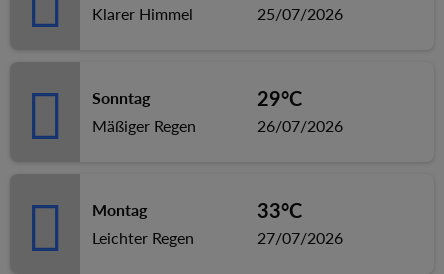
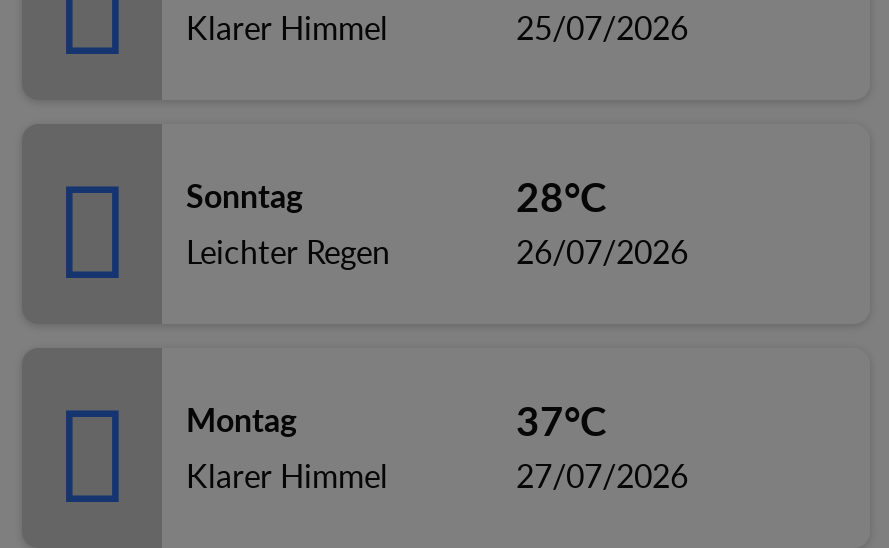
[257,86,302,110] 29°C -> [516,172,606,220] 28°C
[92,116,196,135] Mäßiger Regen -> none
[257,198,302,222] 33°C -> [516,396,606,444] 37°C
moved [92,228,194,247] -> [186,232,390,270]: Leichter Regen
none -> [186,456,388,494] Klarer Himmel

